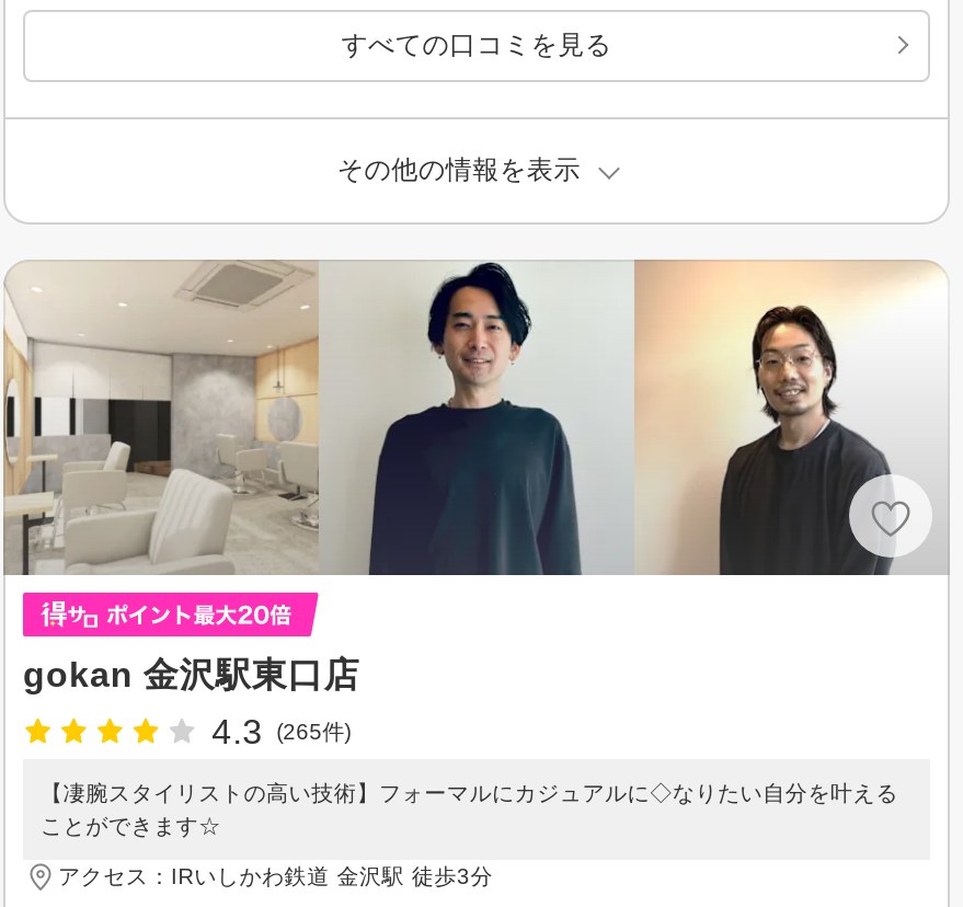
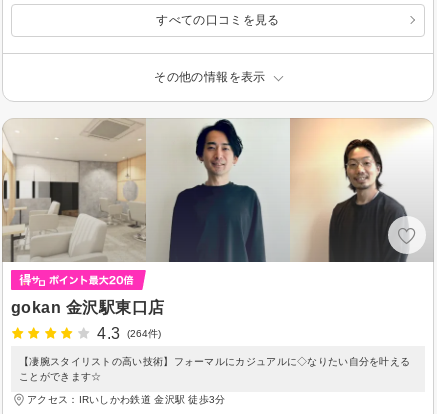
[212,713,351,750] 4.3 (265件) -> [97,325,161,342] 4.3 (264件)

